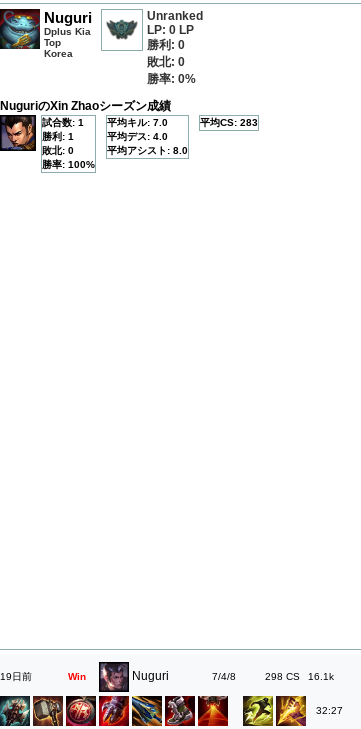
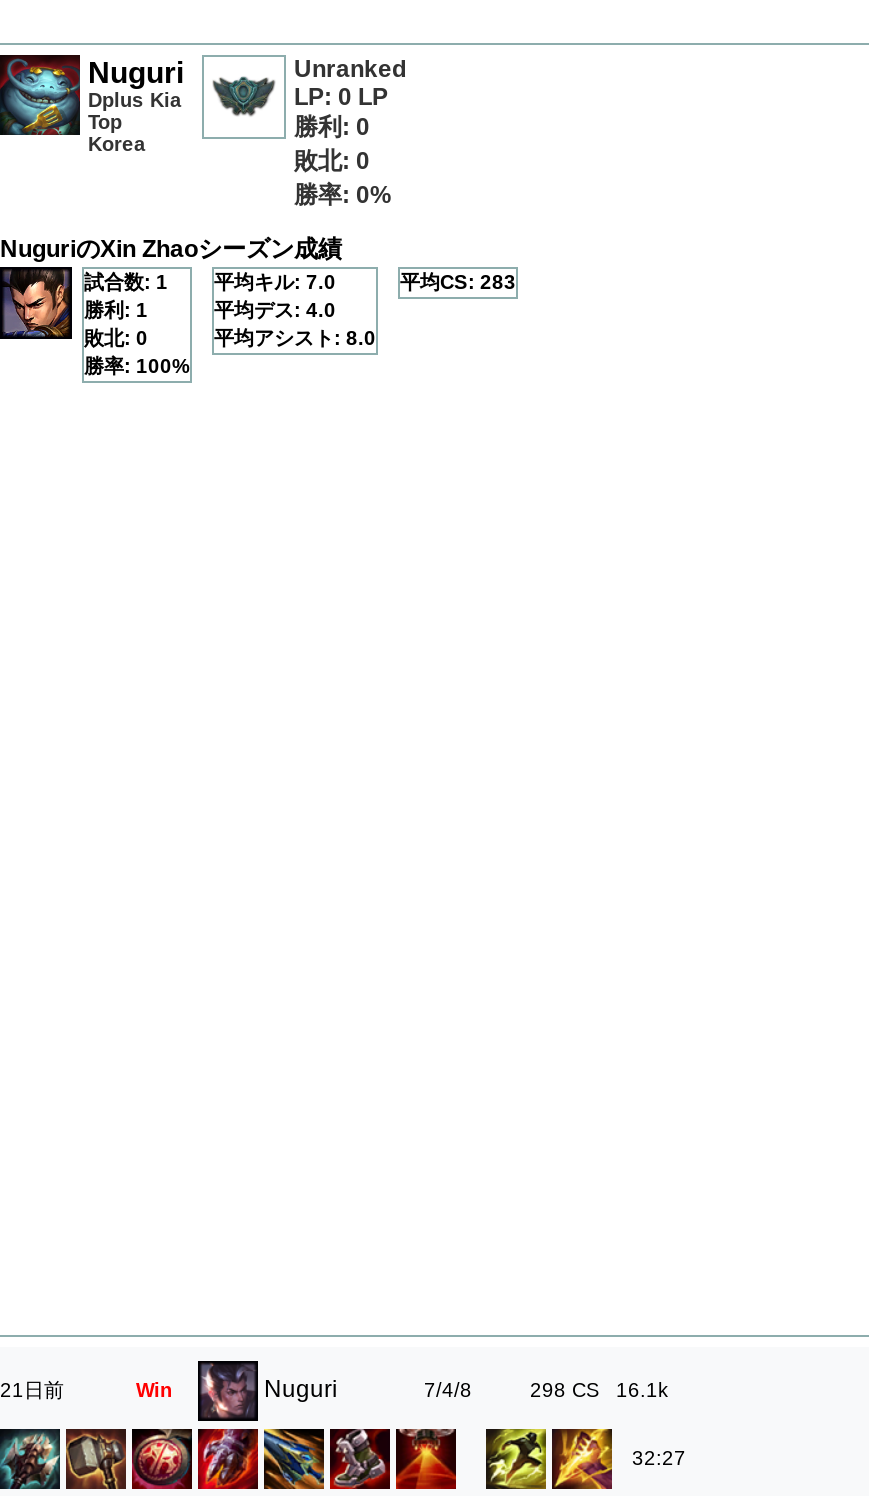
[0,671,32,682] 19日前 -> [0,1379,64,1401] 21日前

